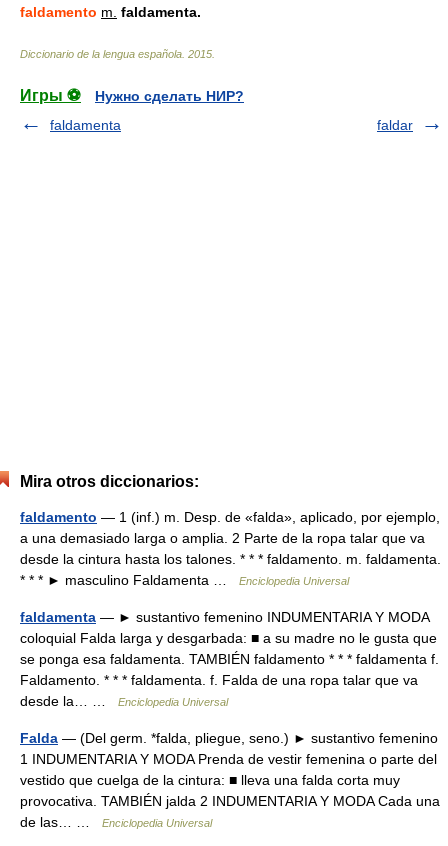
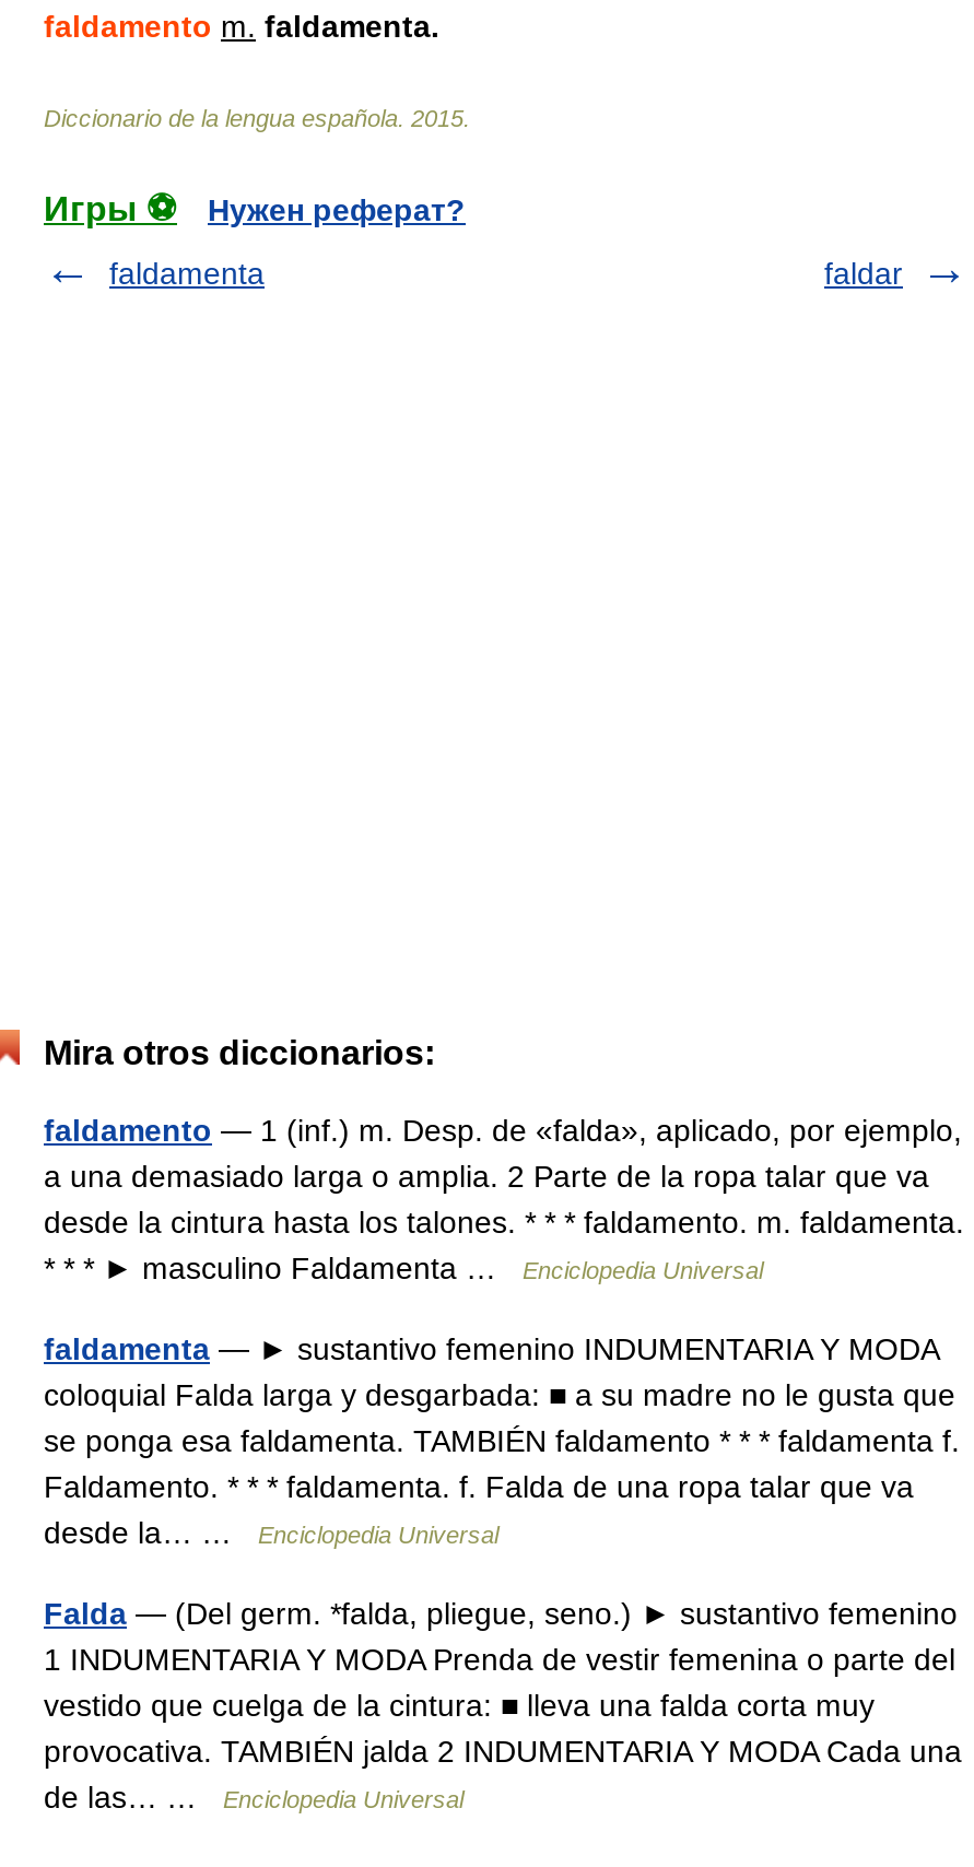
[95,88,244,104] Нужно сделать НИР? -> [208,192,466,227] Нужен реферат?

